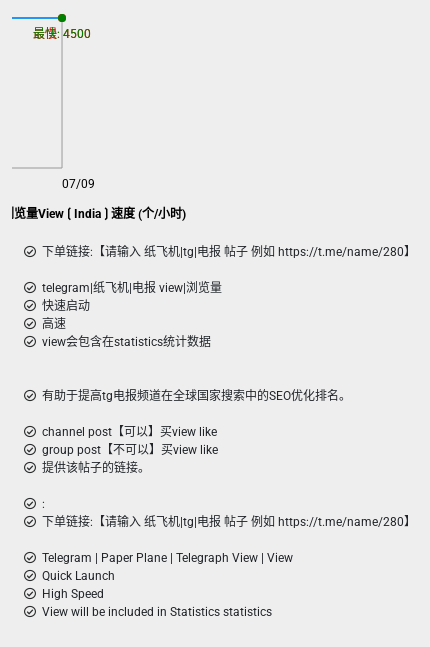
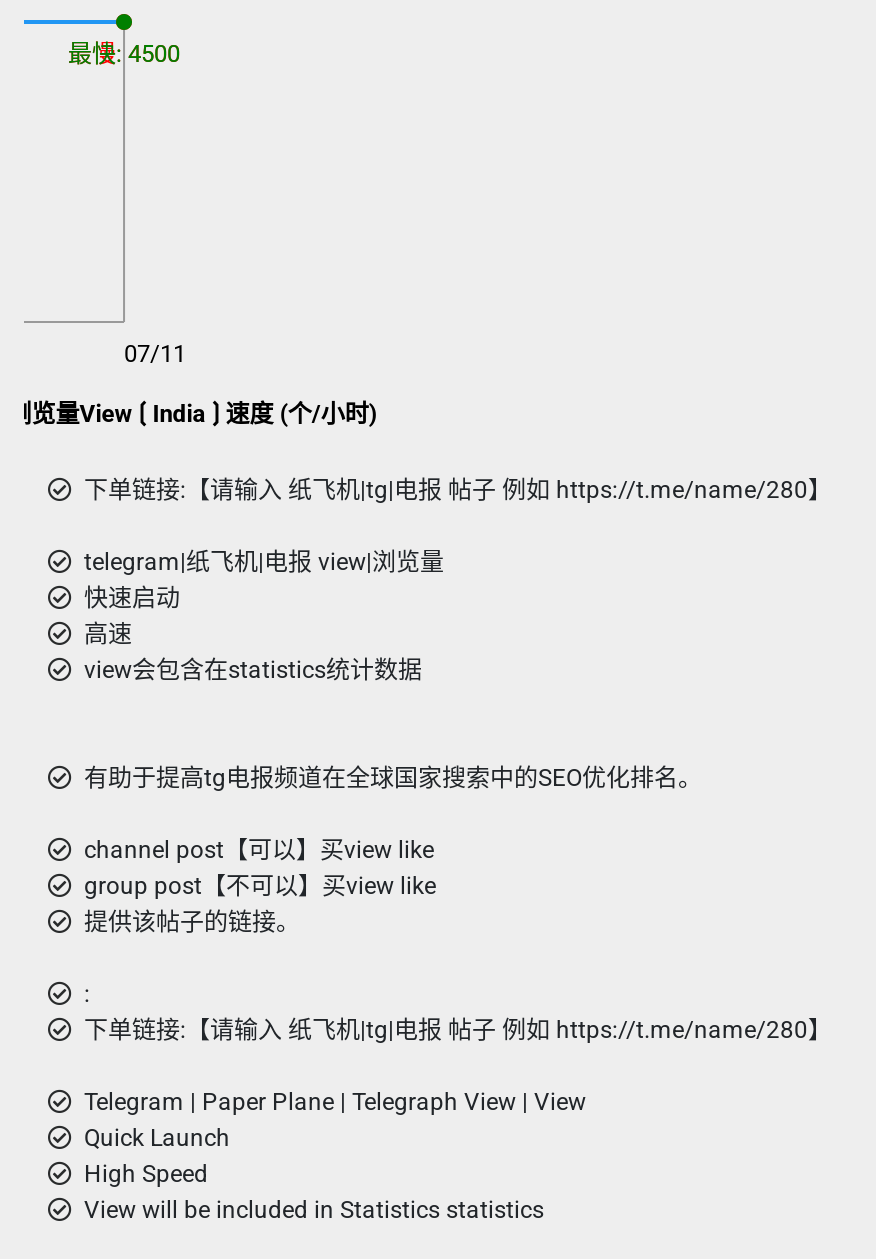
[62,177,95,191] 07/09 -> [124,340,186,368] 07/11

